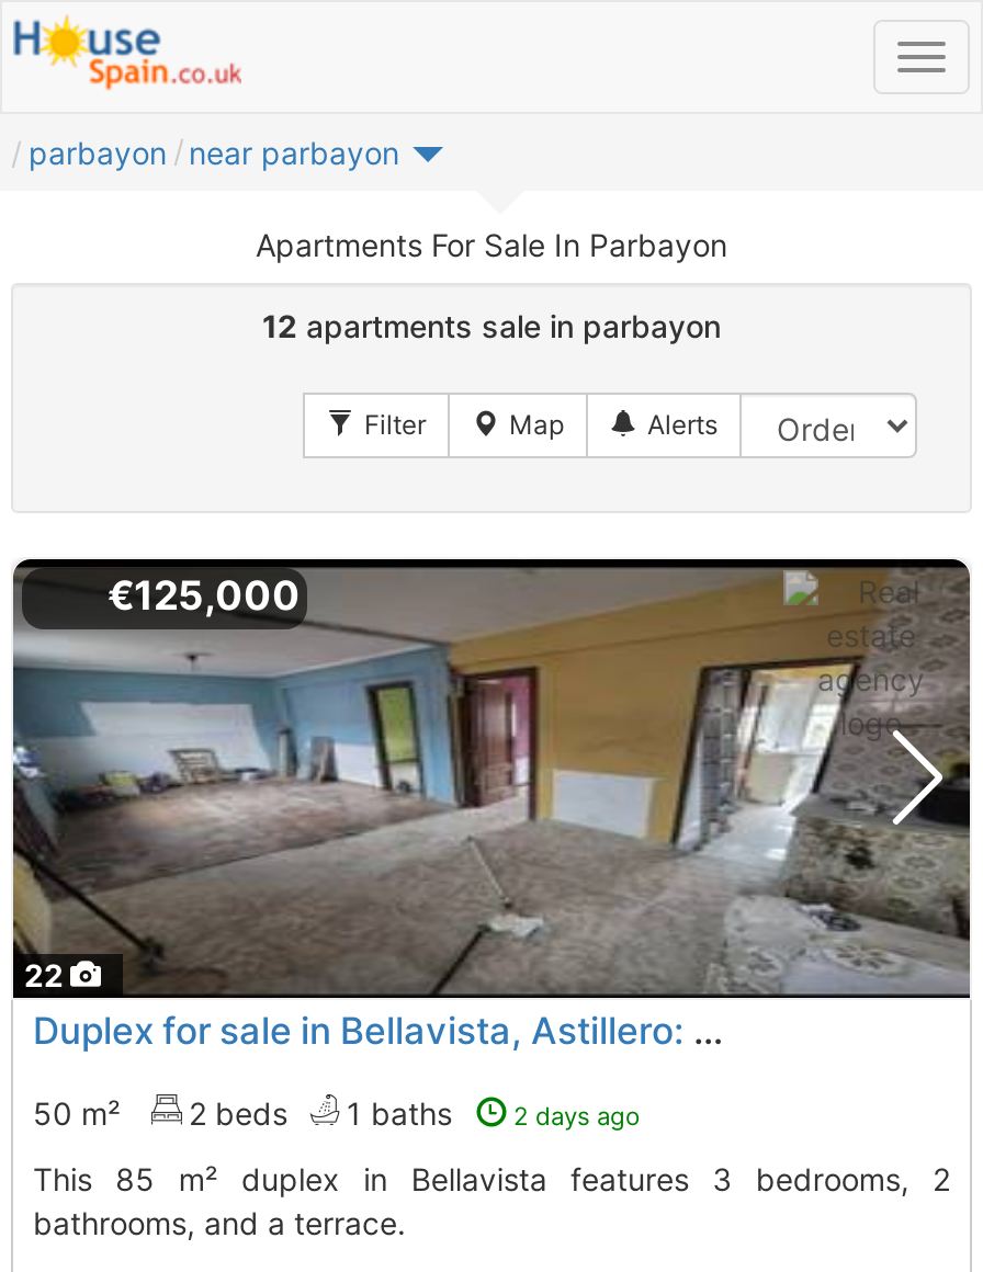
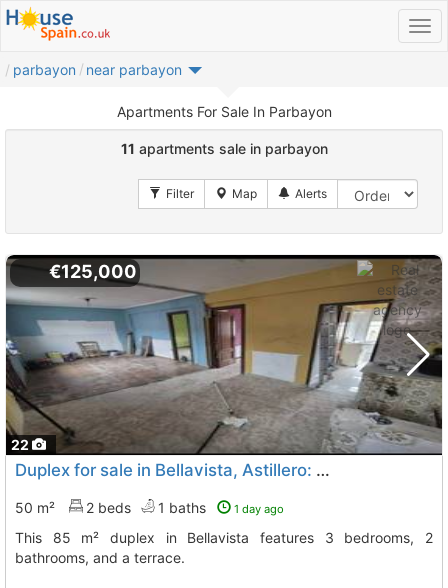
[262,307,721,344] 12 apartments sale in parbayon -> [120,140,327,157] 11 apartments sale in parbayon
[513,1101,641,1132] 2 days ago -> [234,502,284,516] 1 day ago

